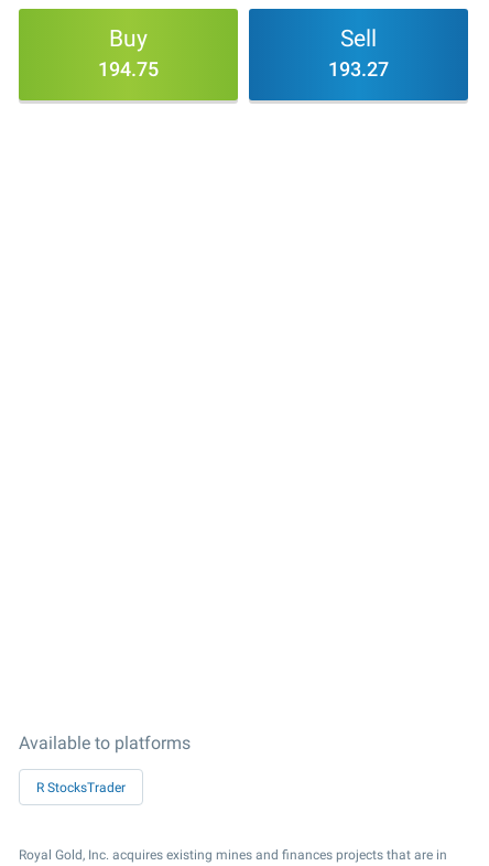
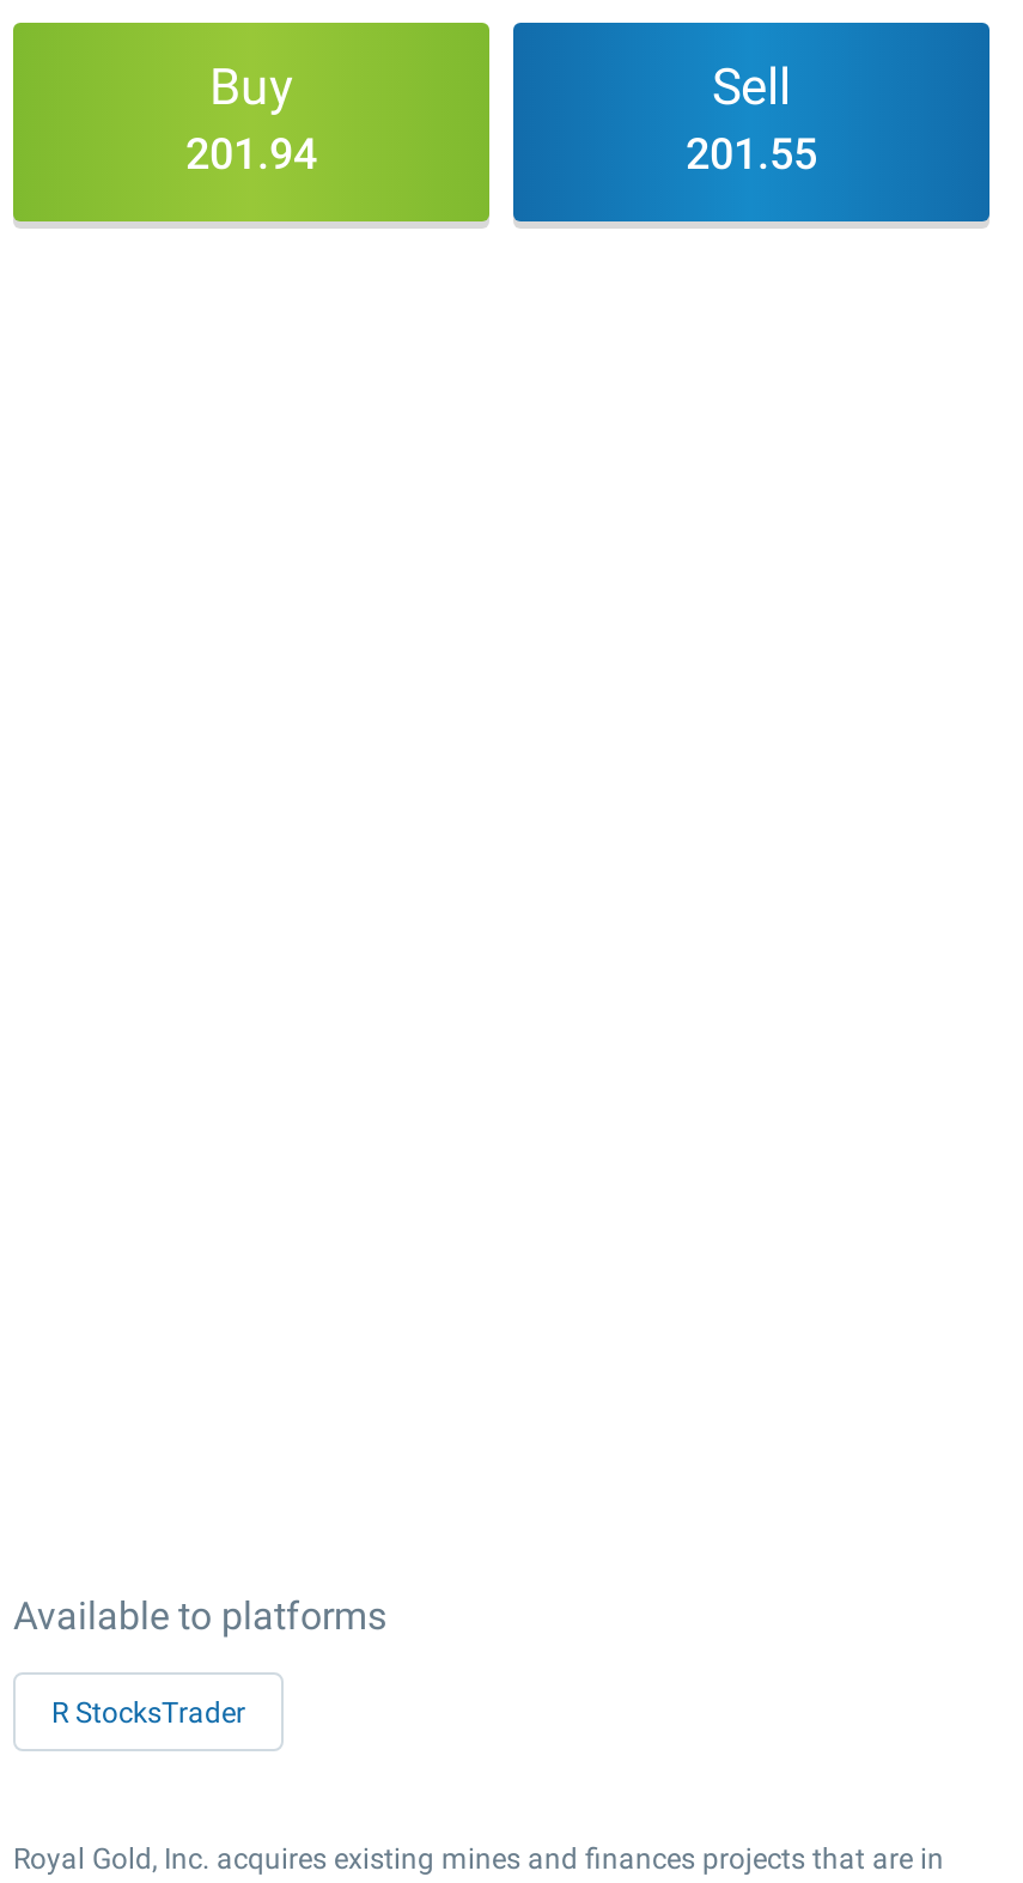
[98,57,159,81] 194.75 -> [185,128,317,178] 201.94
[328,57,389,81] 193.27 -> [686,128,817,178] 201.55

